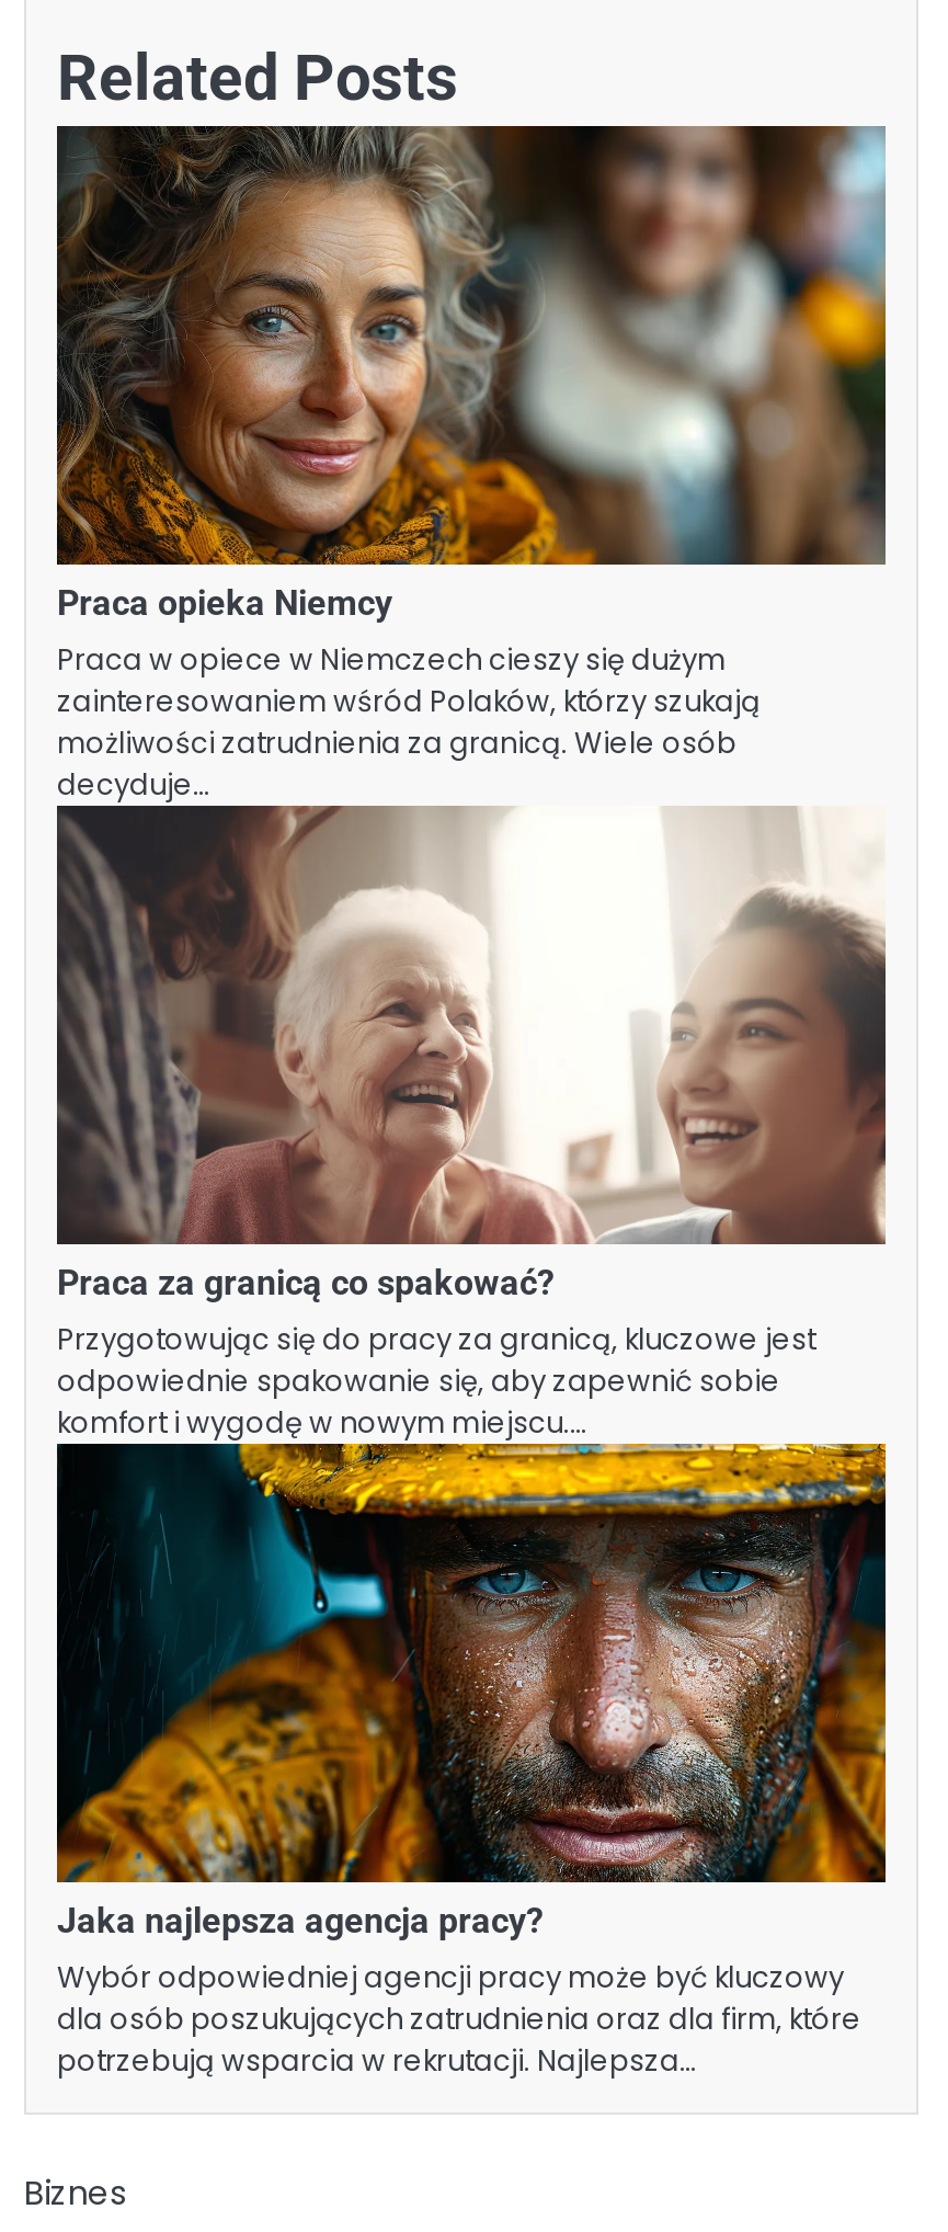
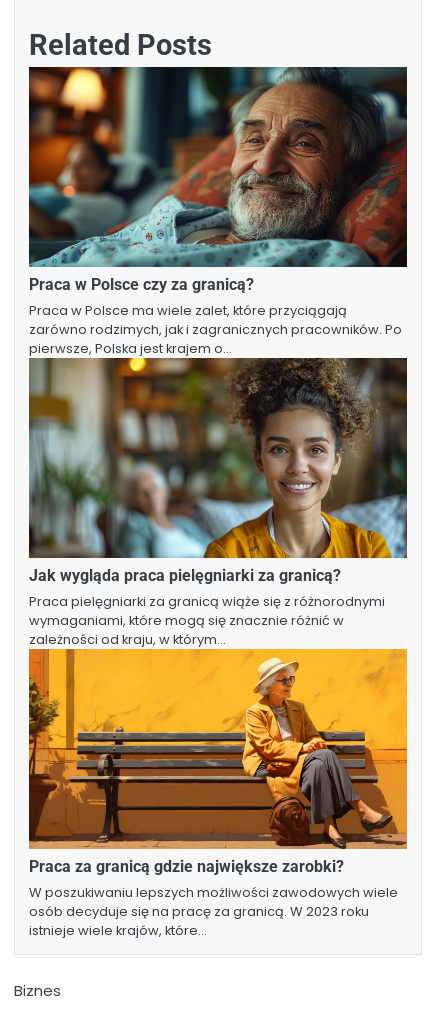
[57,124,886,805] [image] | Praca opieka Niemcy | Praca w opiece w Niemczech cieszy się dużym | zainteresowaniem wśród Polaków, którzy szukają | możliwości zatrudnienia za granicą. Wiele osób | decyduje… -> [28,66,407,358] [image] | Praca w Polsce czy za granicą? | Praca w Polsce ma wiele zalet, które przyciągają | zarówno rodzimych, jak i zagranicznych pracowników. Po | pierwsze, Polska jest krajem o…
[57,806,886,1443] [image] | Praca za granicą co spakować? | Przygotowując się do pracy za granicą, kluczowe jest | odpowiednie spakowanie się, aby zapewnić sobie | komfort i wygodę w nowym miejscu.… -> [29,357,408,649] [image] | Jak wygląda praca pielęgniarki za granicą? | Praca pielęgniarki za granicą wiąże się z różnorodnymi | wymaganiami, które mogą się znacznie różnić w | zależności od kraju, w którym…
[55,1442,888,2081] [image] | Jaka najlepsza agencja pracy? | Wybór odpowiedniej agencji pracy może być kluczowy | dla osób poszukujących zatrudnienia oraz dla firm, które | potrzebują wsparcia w rekrutacji. Najlepsza… -> [28,648,408,940] [image] | Praca za granicą gdzie największe zarobki? | W poszukiwaniu lepszych możliwości zawodowych wiele | osób decyduje się na pracę za granicą. W 2023 roku | istnieje wiele krajów, które…

